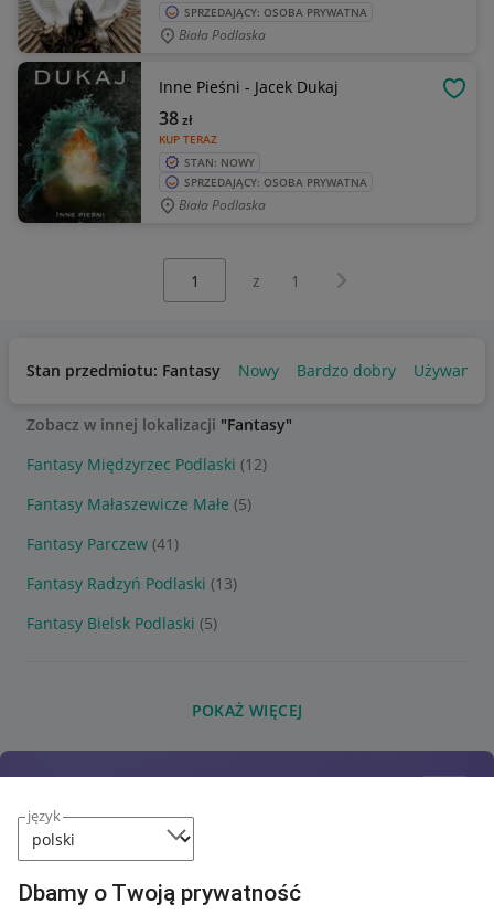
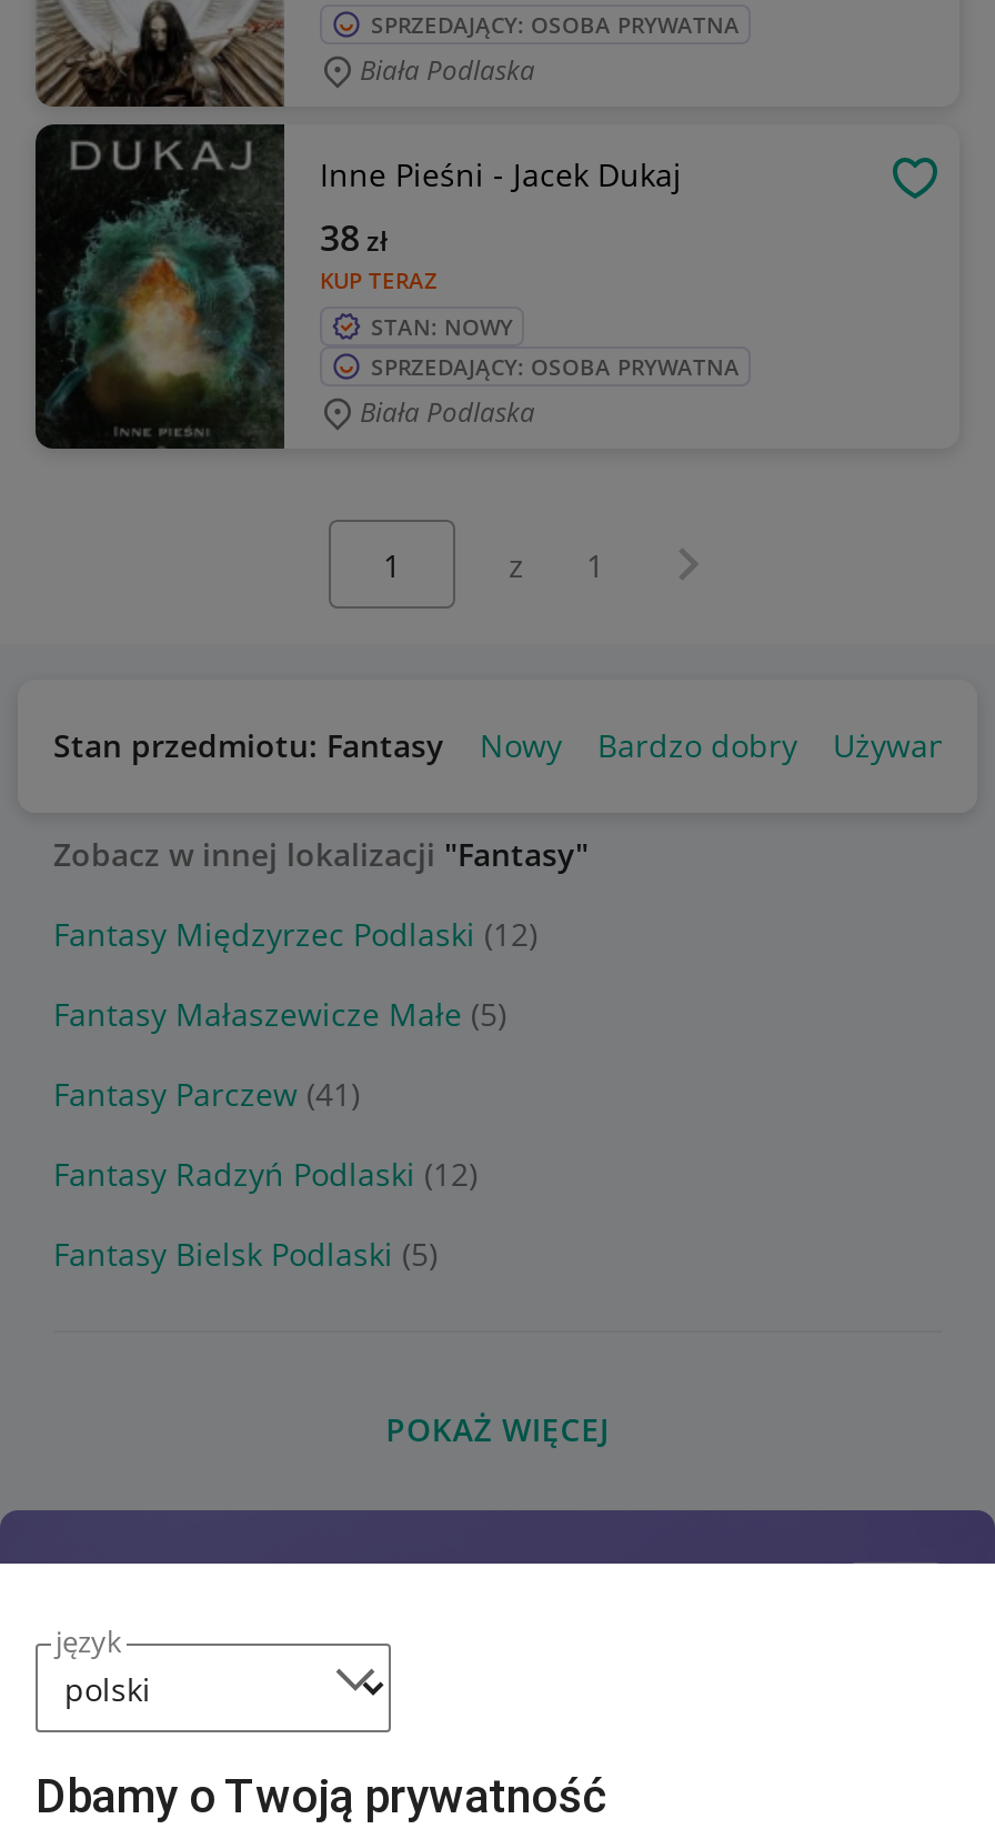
[26,573,237,594] Fantasy Radzyń Podlaski (13) -> [53,1153,478,1195] Fantasy Radzyń Podlaski (12)

